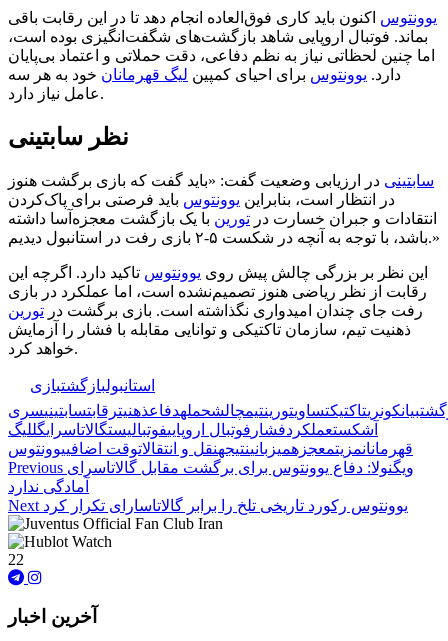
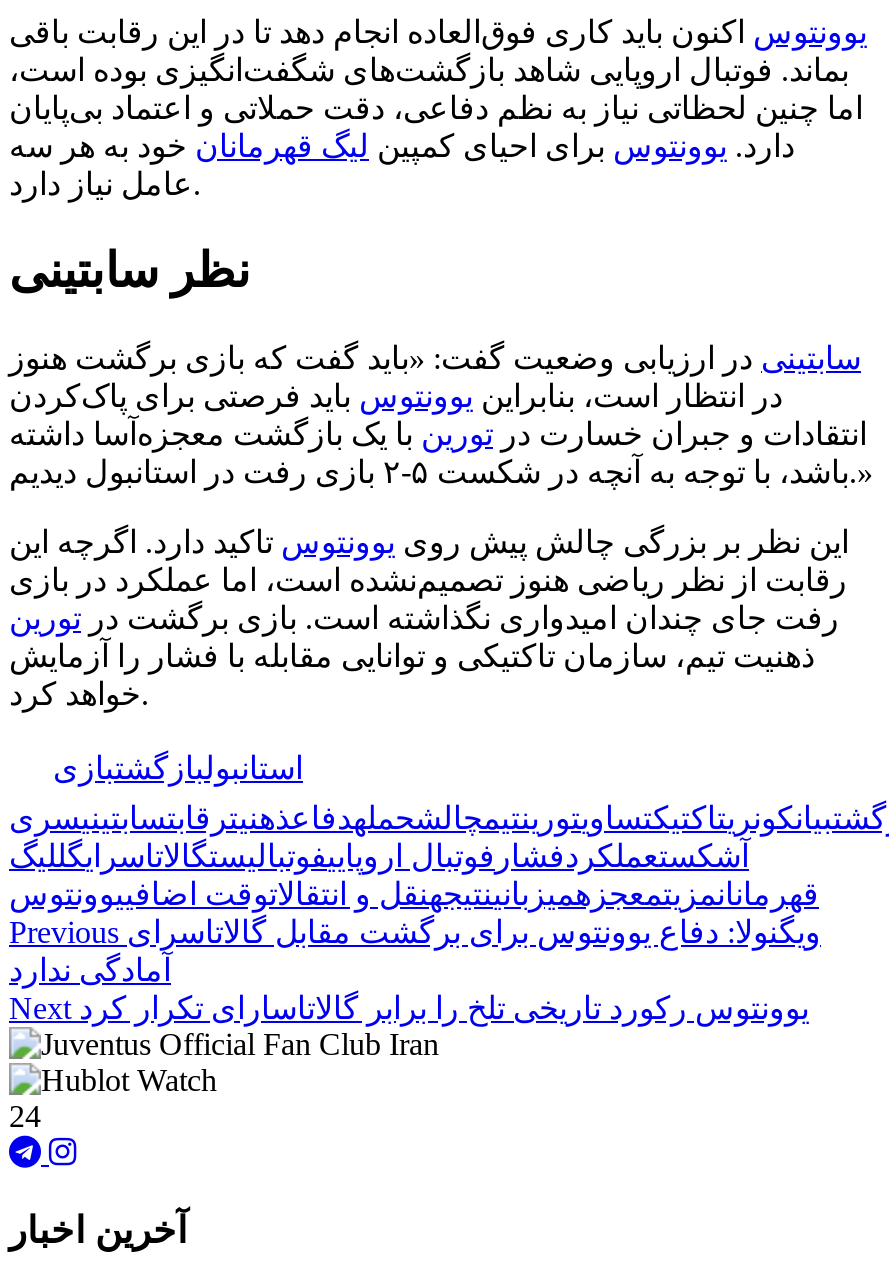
[8,551,24,568] 22 -> [9,1099,41,1133] 24

